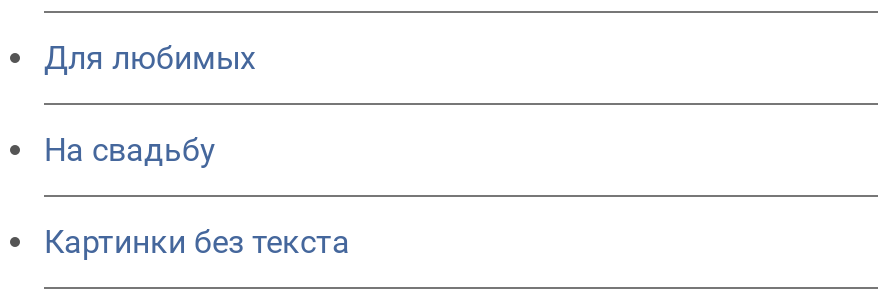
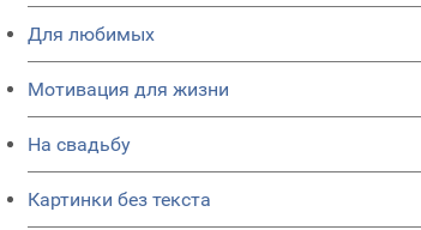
none -> [28,77,229,100] Мотивация для жизни

